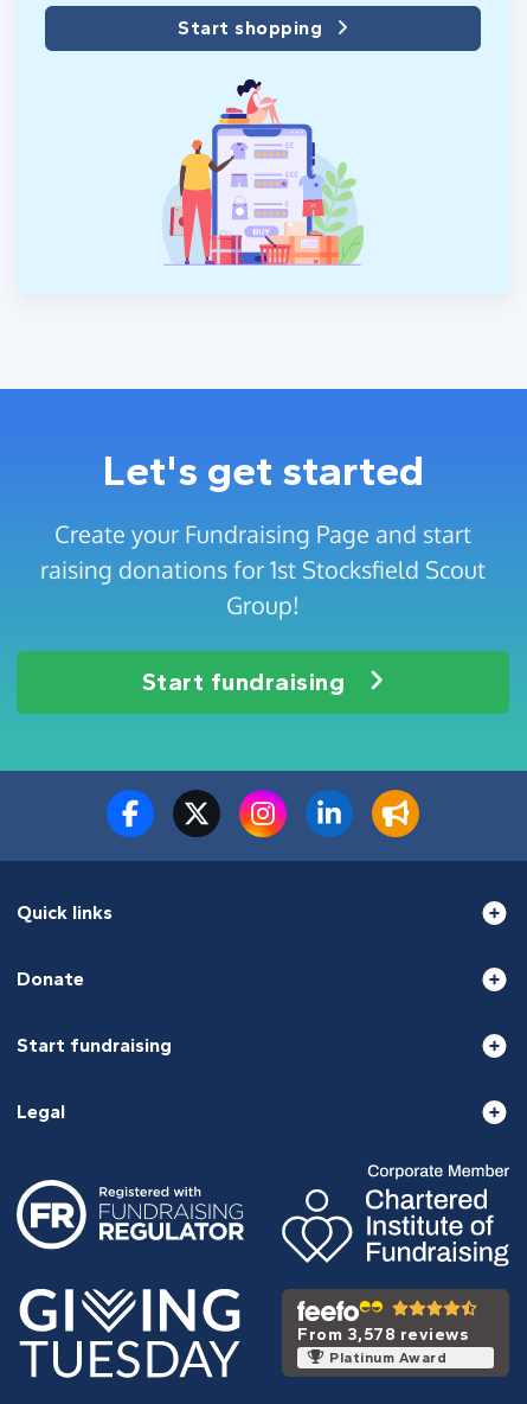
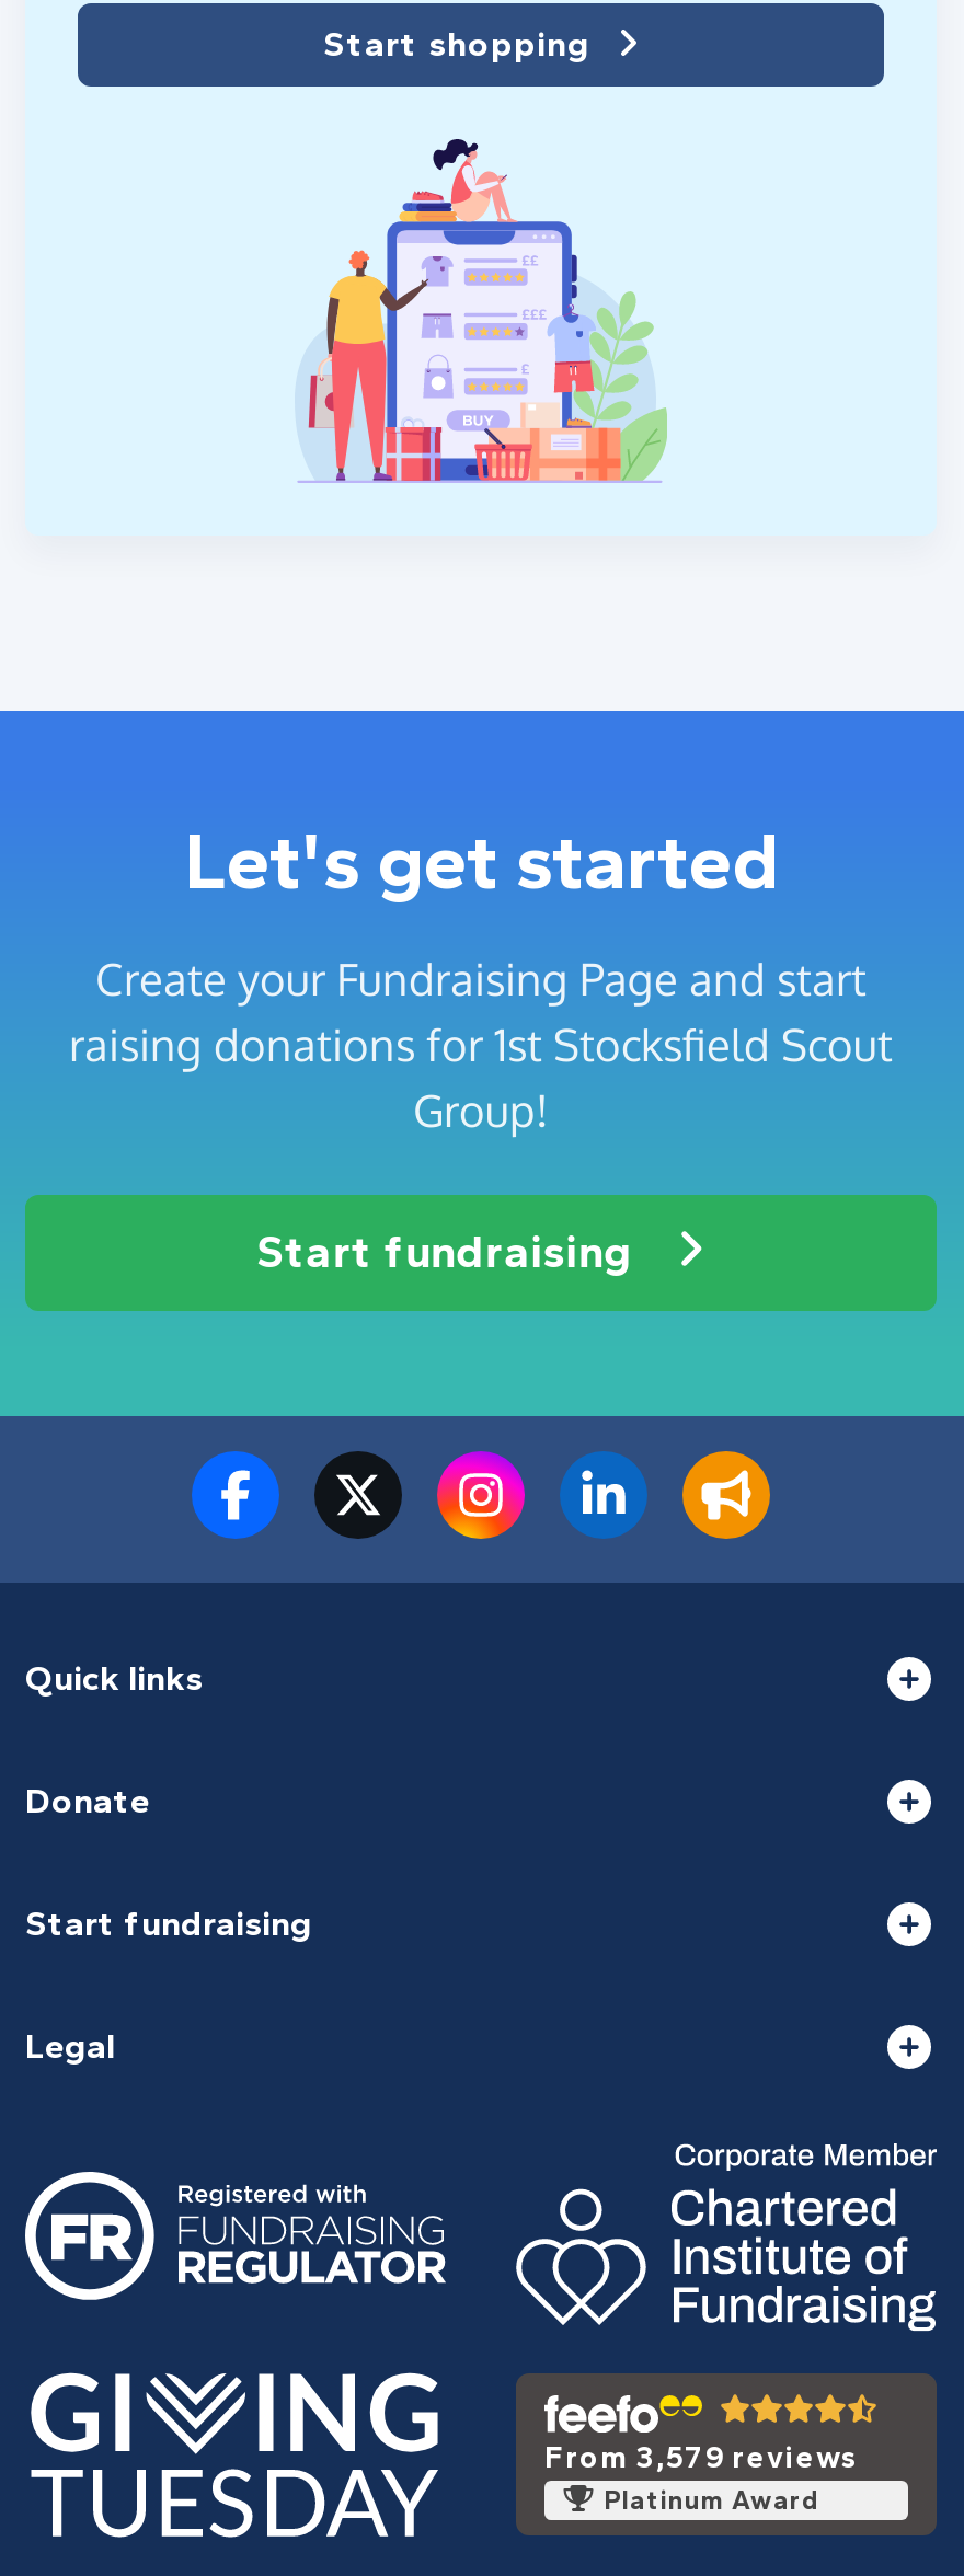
[297,1324,468,1344] From 3,578 reviews -> [544,2438,858,2476] From 3,579 reviews

